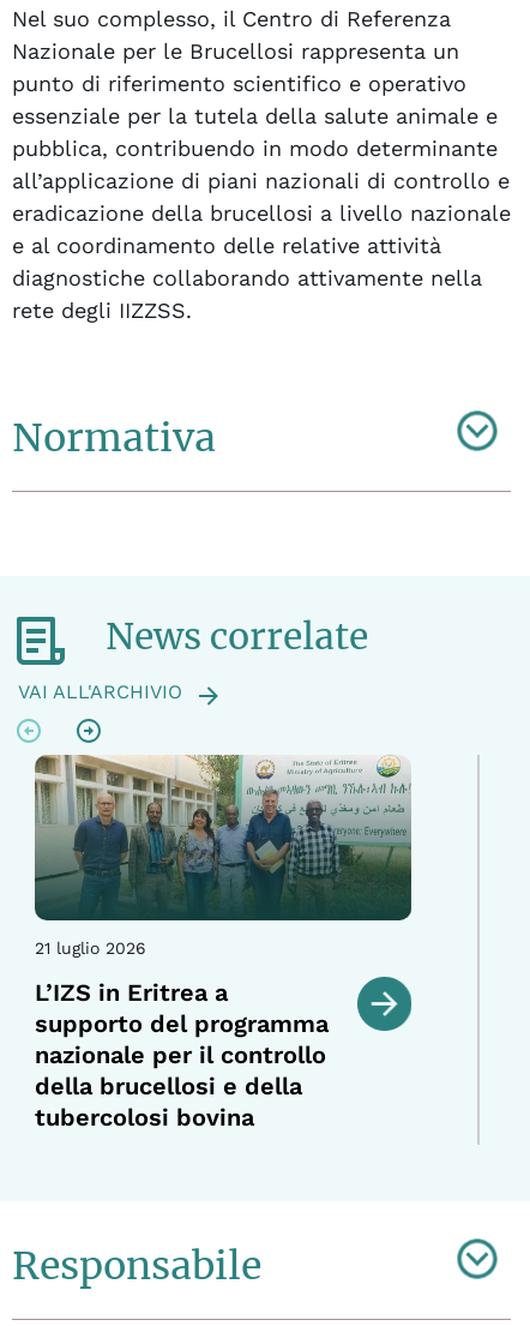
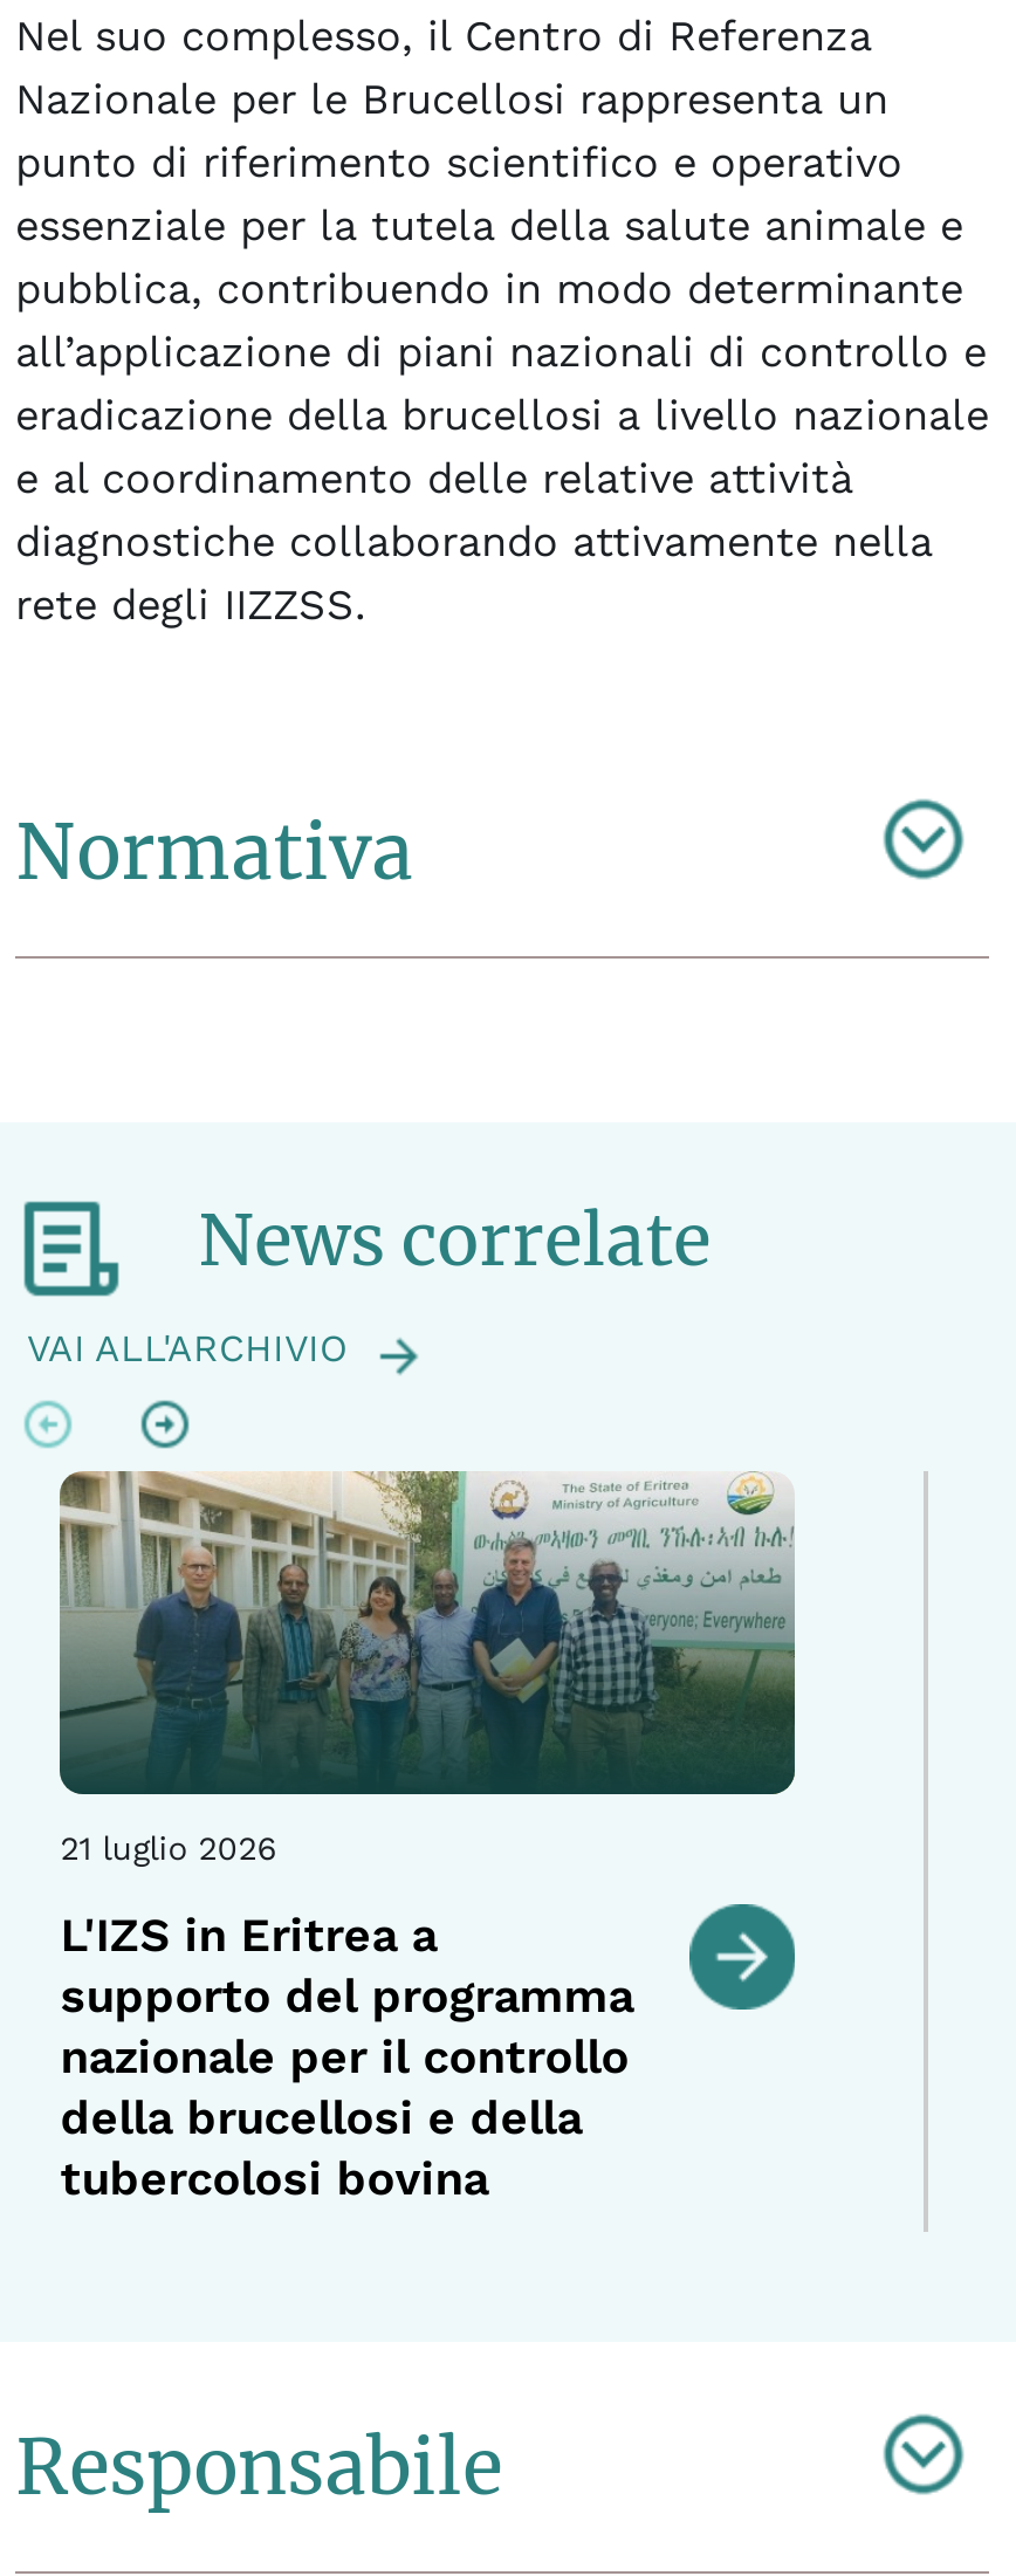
[35,978,228,1007] L’IZS in Eritrea a -> [60,1907,437,1964] L'IZS in Eritrea a

